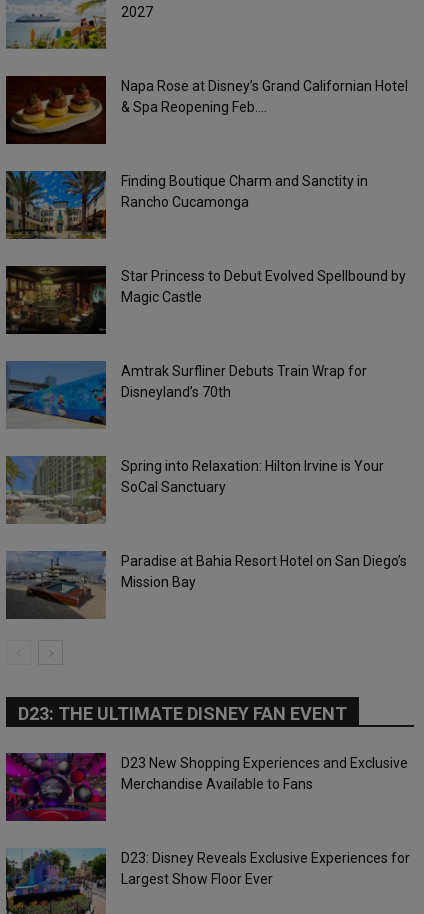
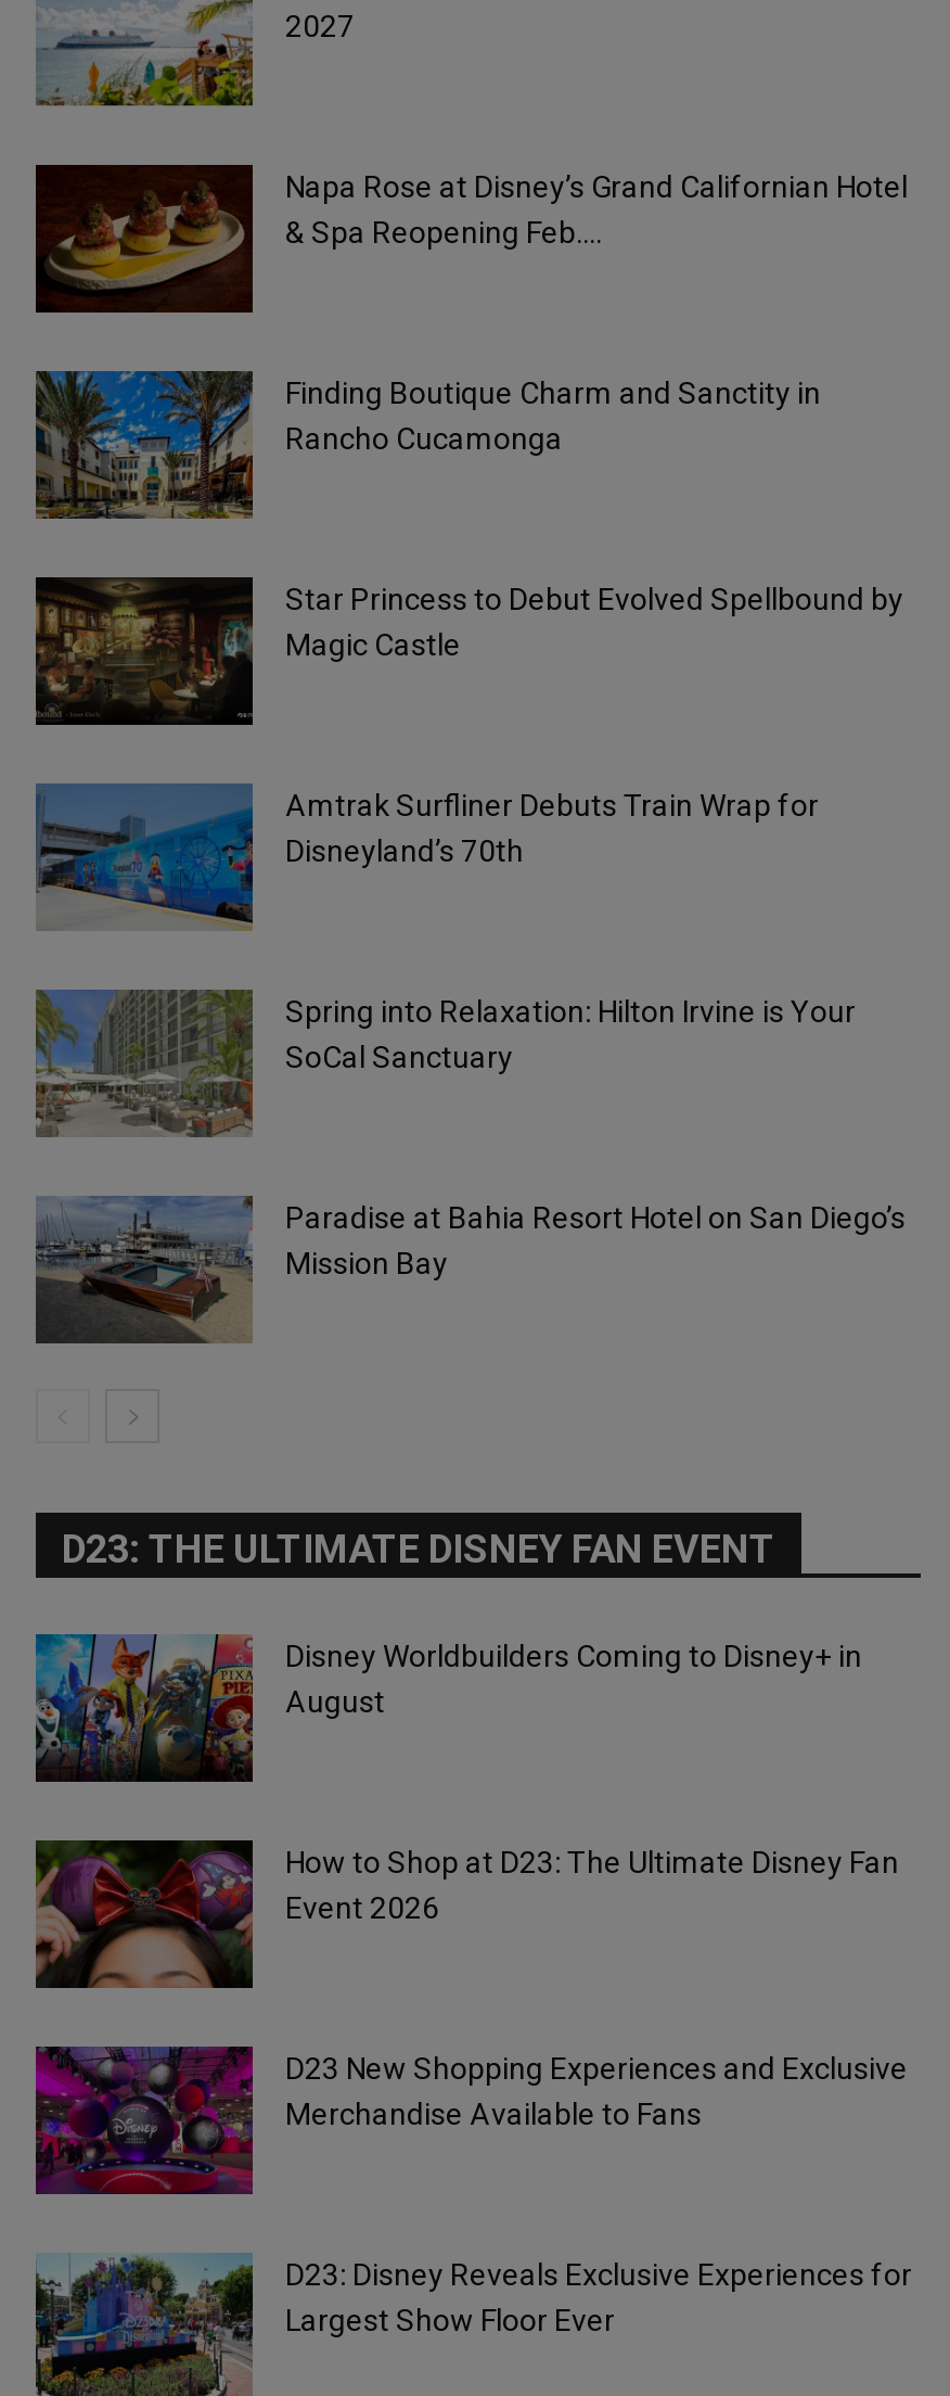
none -> [34,1632,862,1784] [image] | Disney Worldbuilders Coming to Disney+ in | August
none -> [34,1838,899,1990] [image] | How to Shop at D23: The Ultimate Disney Fan | Event 2026

